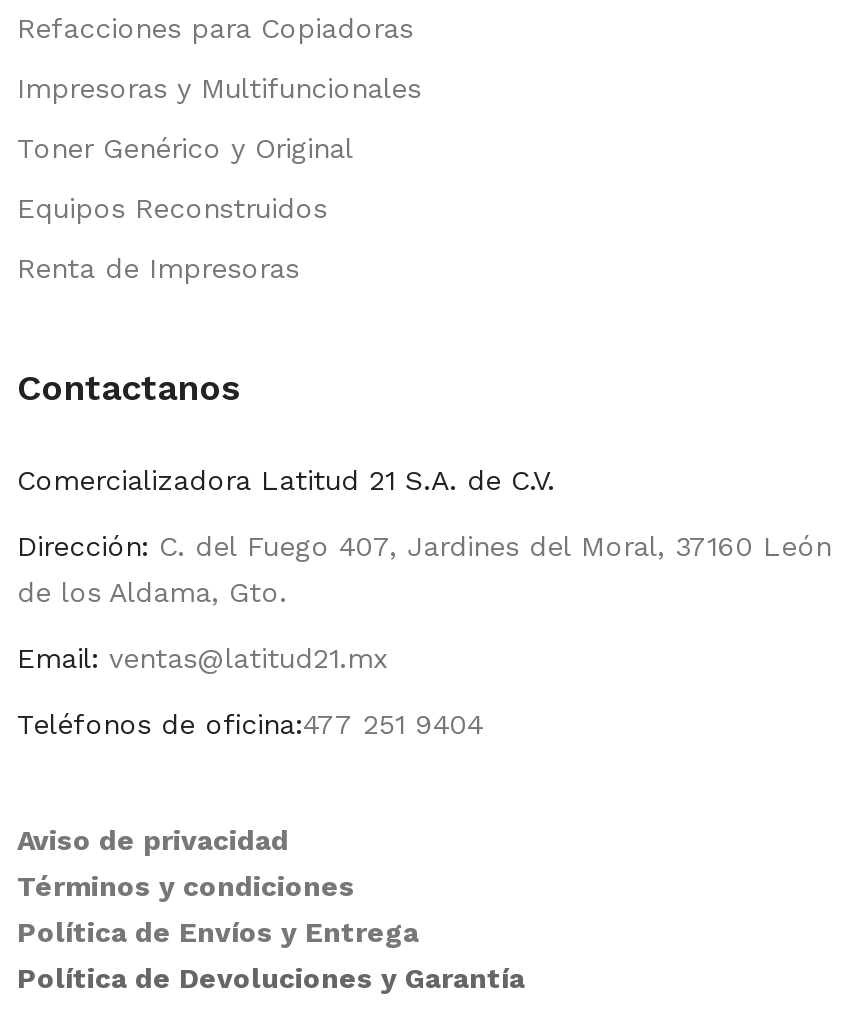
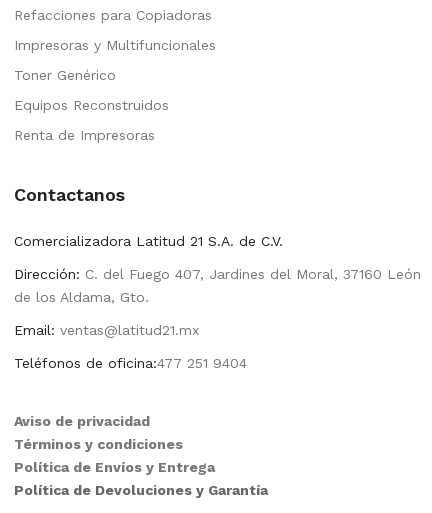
[17,131,353,163] Toner Genérico y Original -> [14,67,116,83] Toner Genérico

